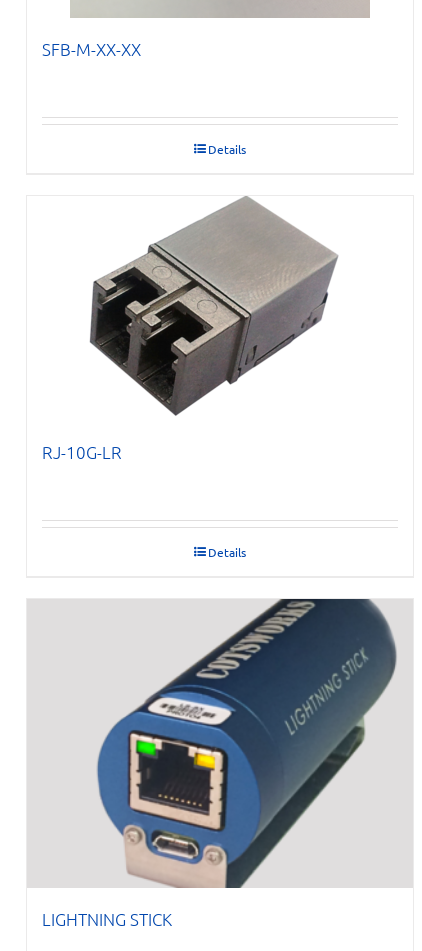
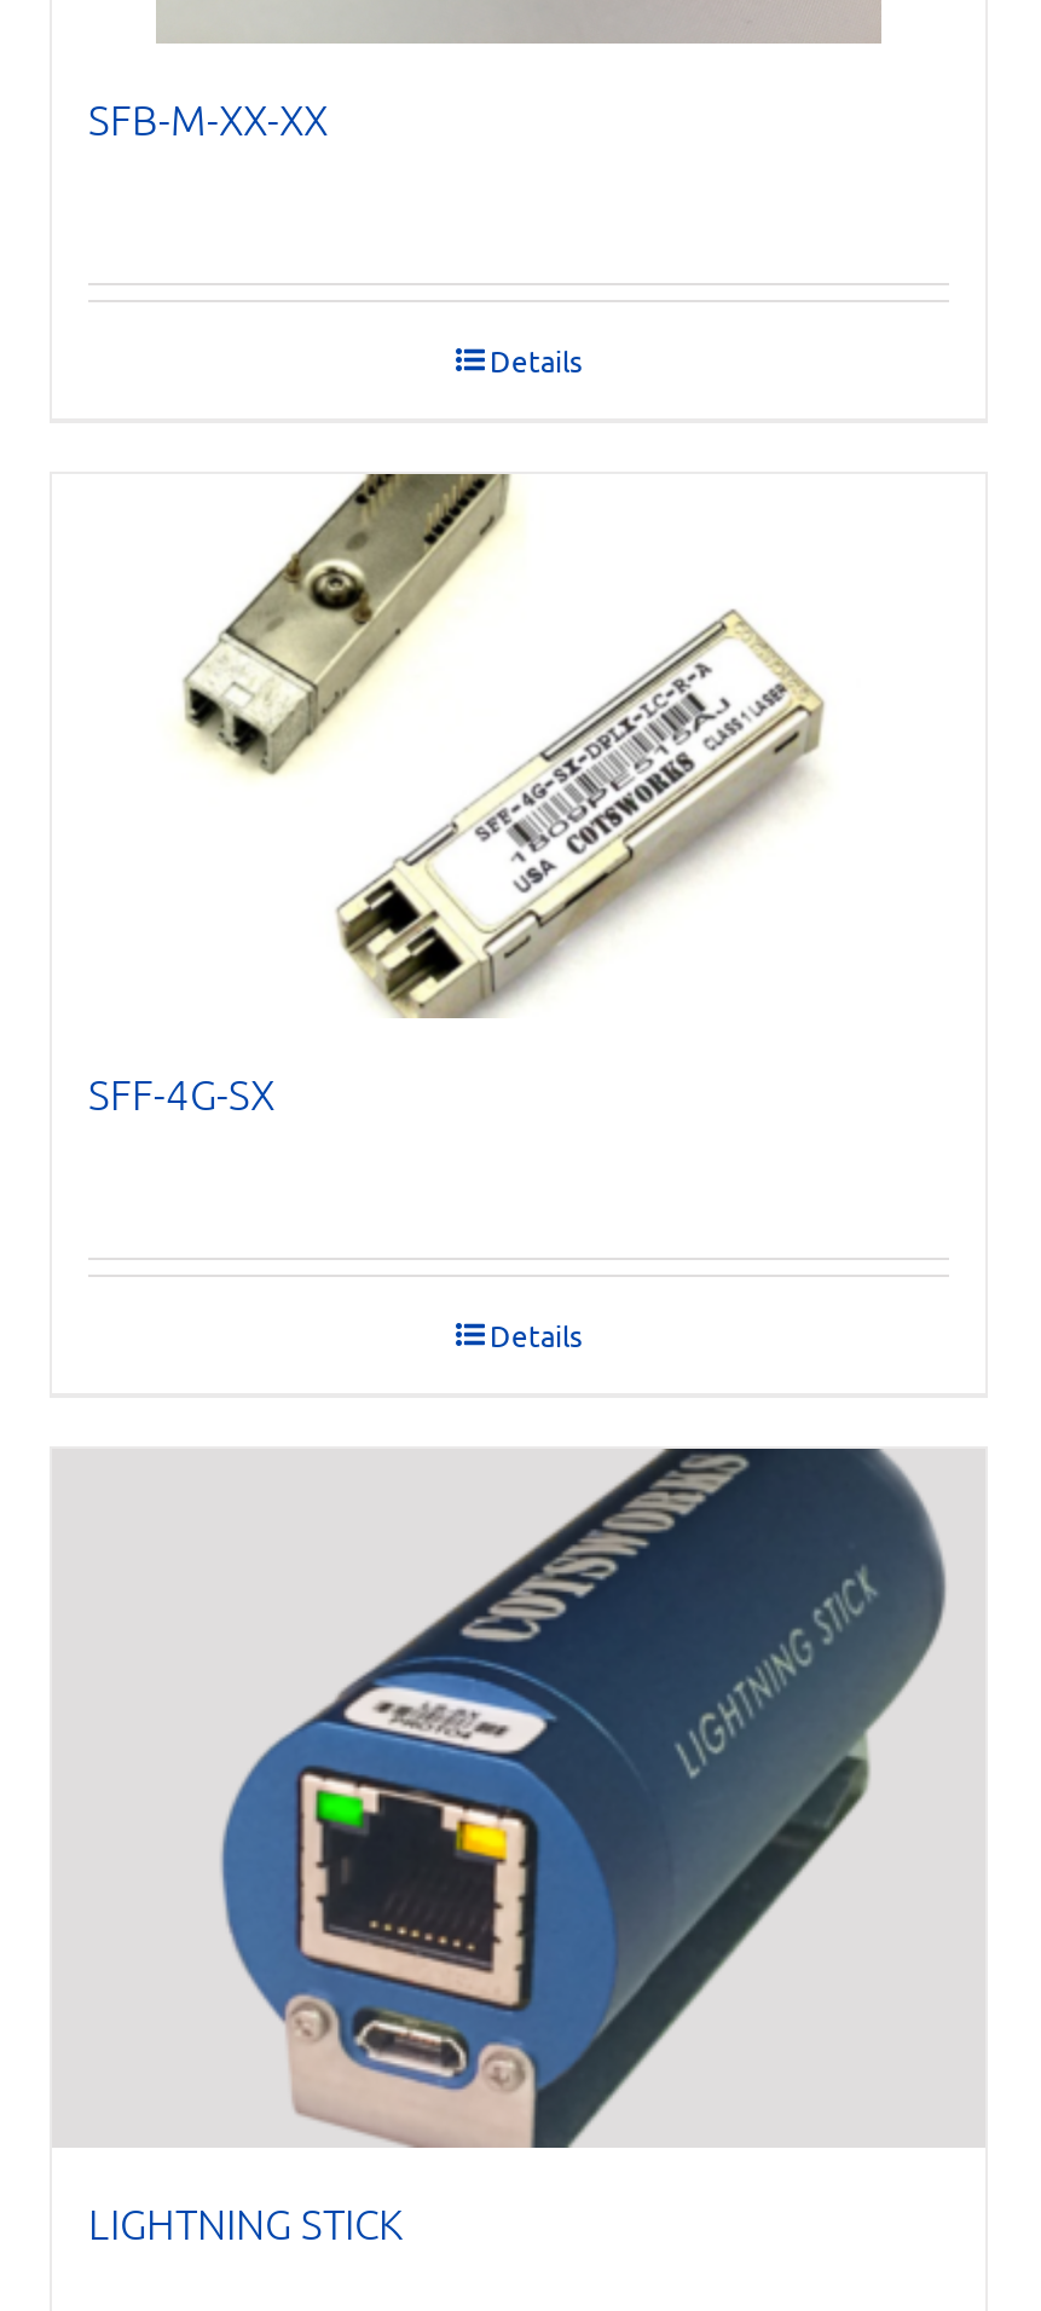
[42,196,346,463] [image] | RJ-10G-LR -> [88,472,826,1120] [image] | SFF-4G-SX

